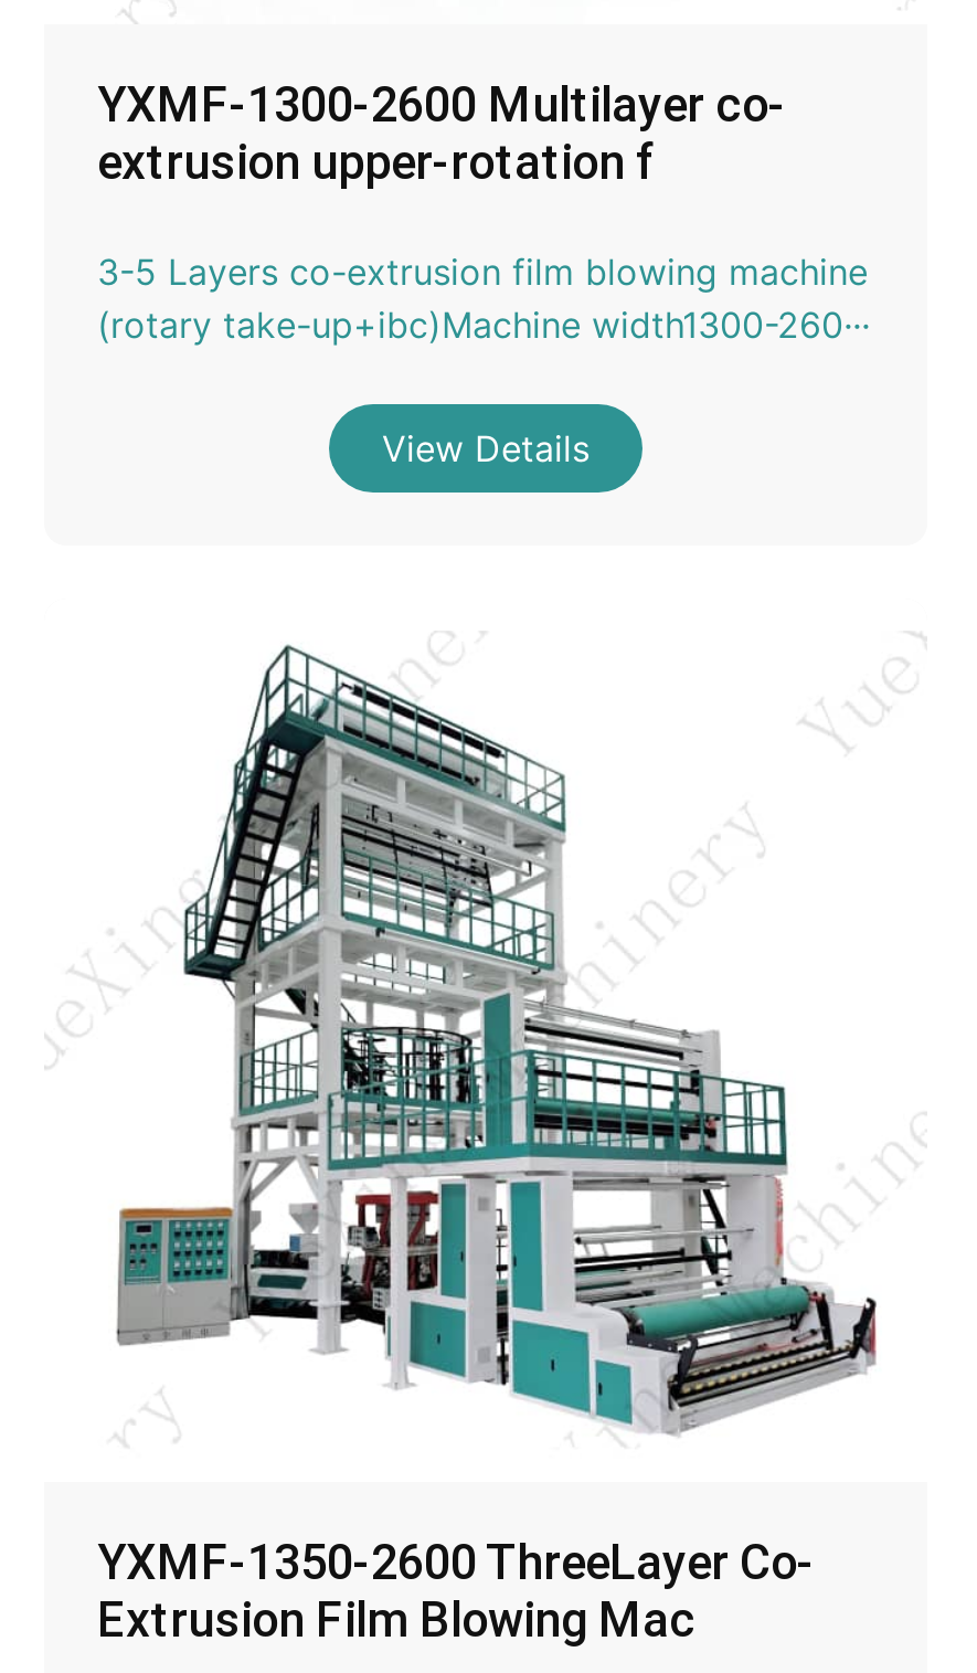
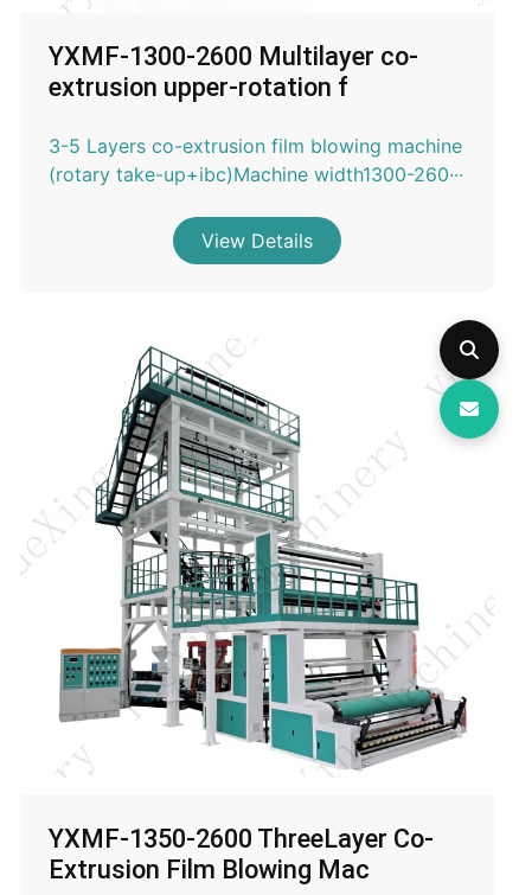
none -> [438,319,500,441] [image]

